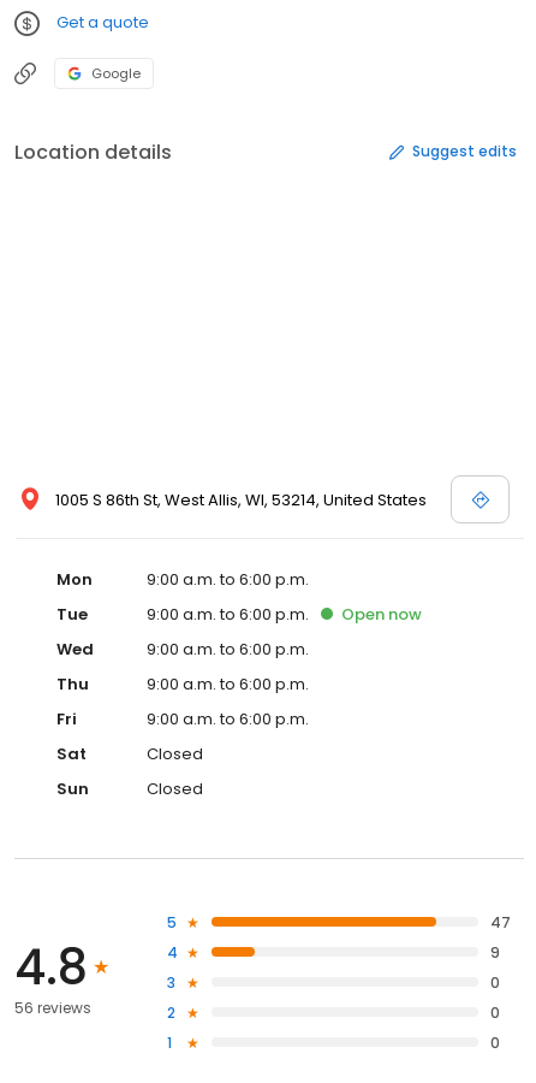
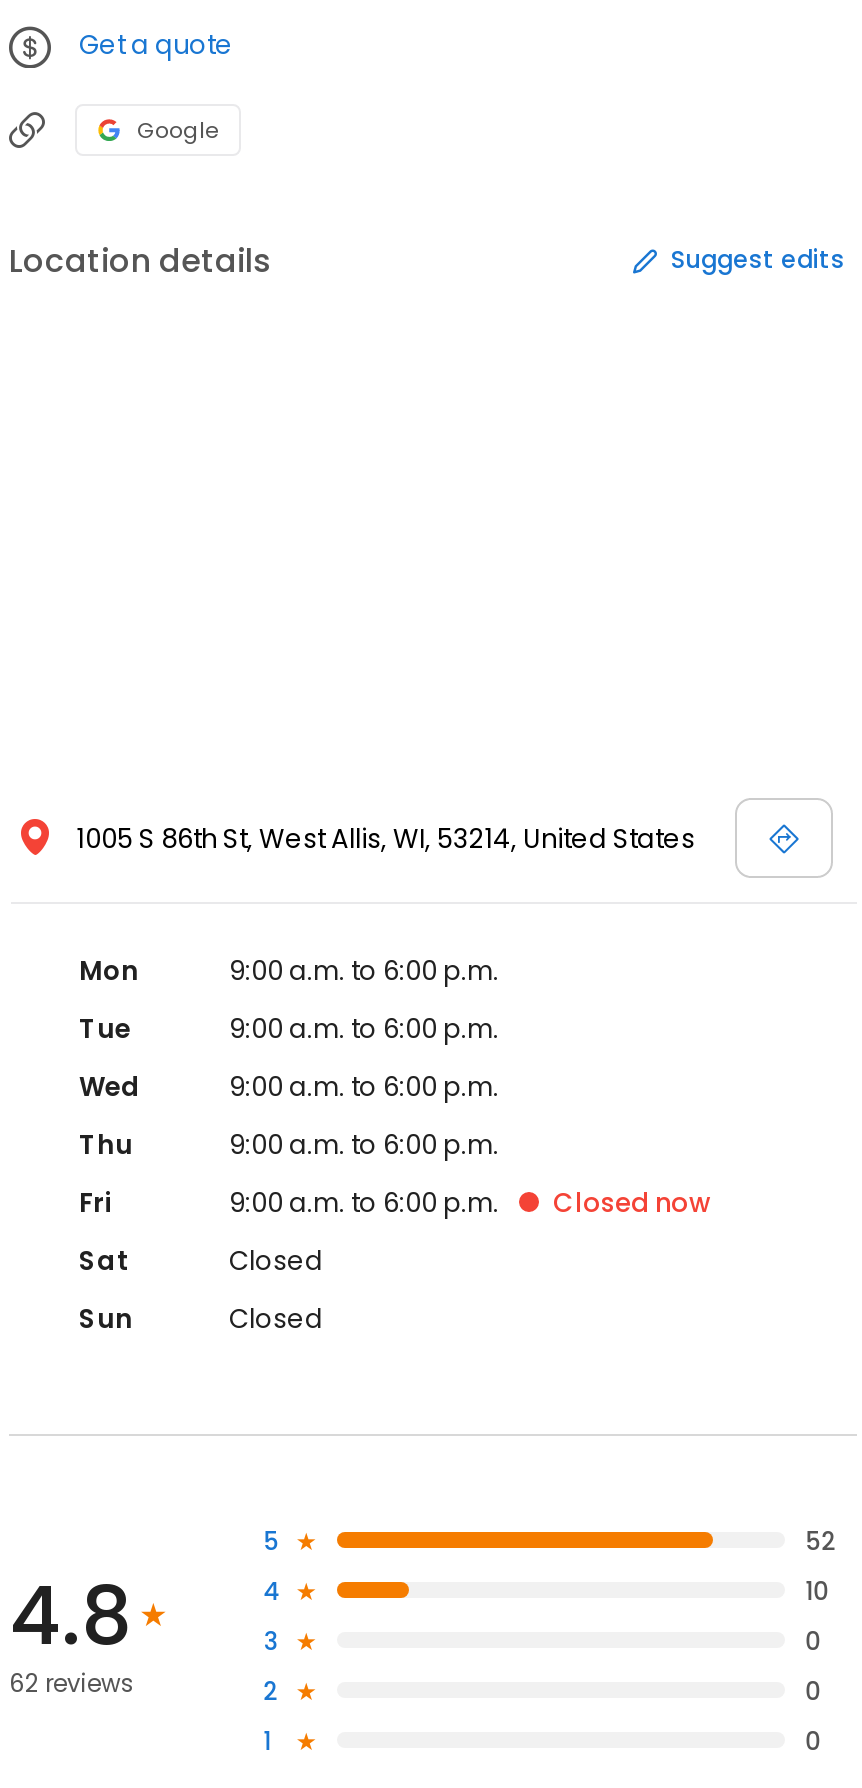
[341,603,422,626] Open now -> none
none -> [553,1184,711,1222] Closed now
[491,913,511,933] 47 -> [805,1525,835,1559] 52
[491,943,500,963] 9 -> [805,1575,829,1609] 10
[14,997,91,1018] 56 reviews -> [9,1666,135,1700] 62 reviews

